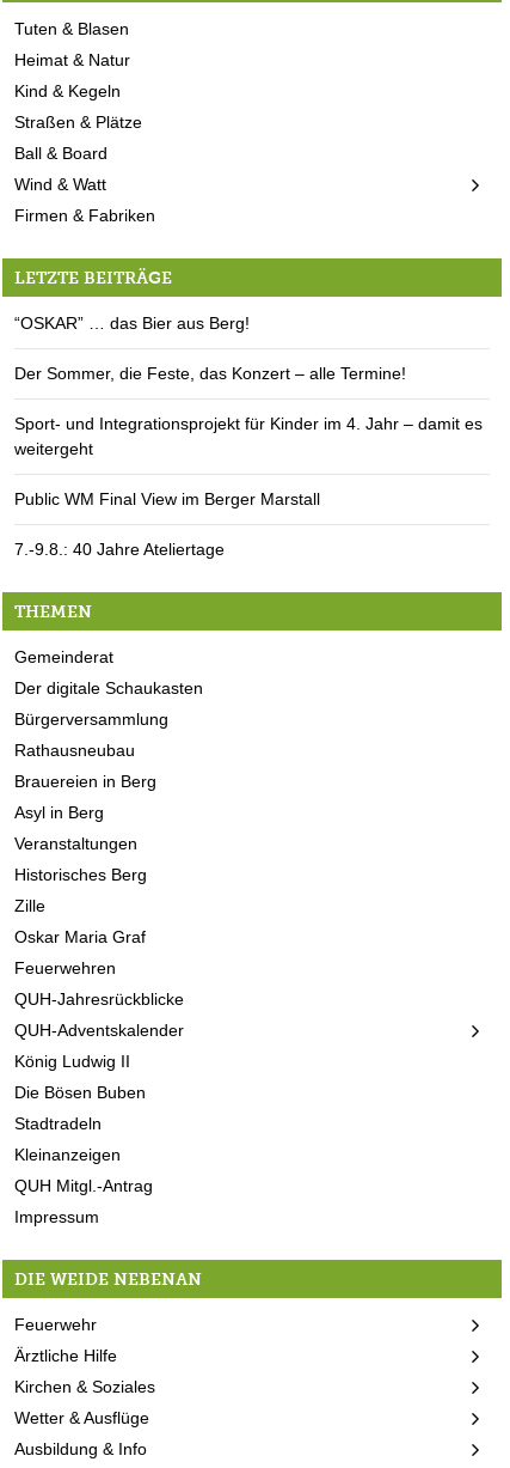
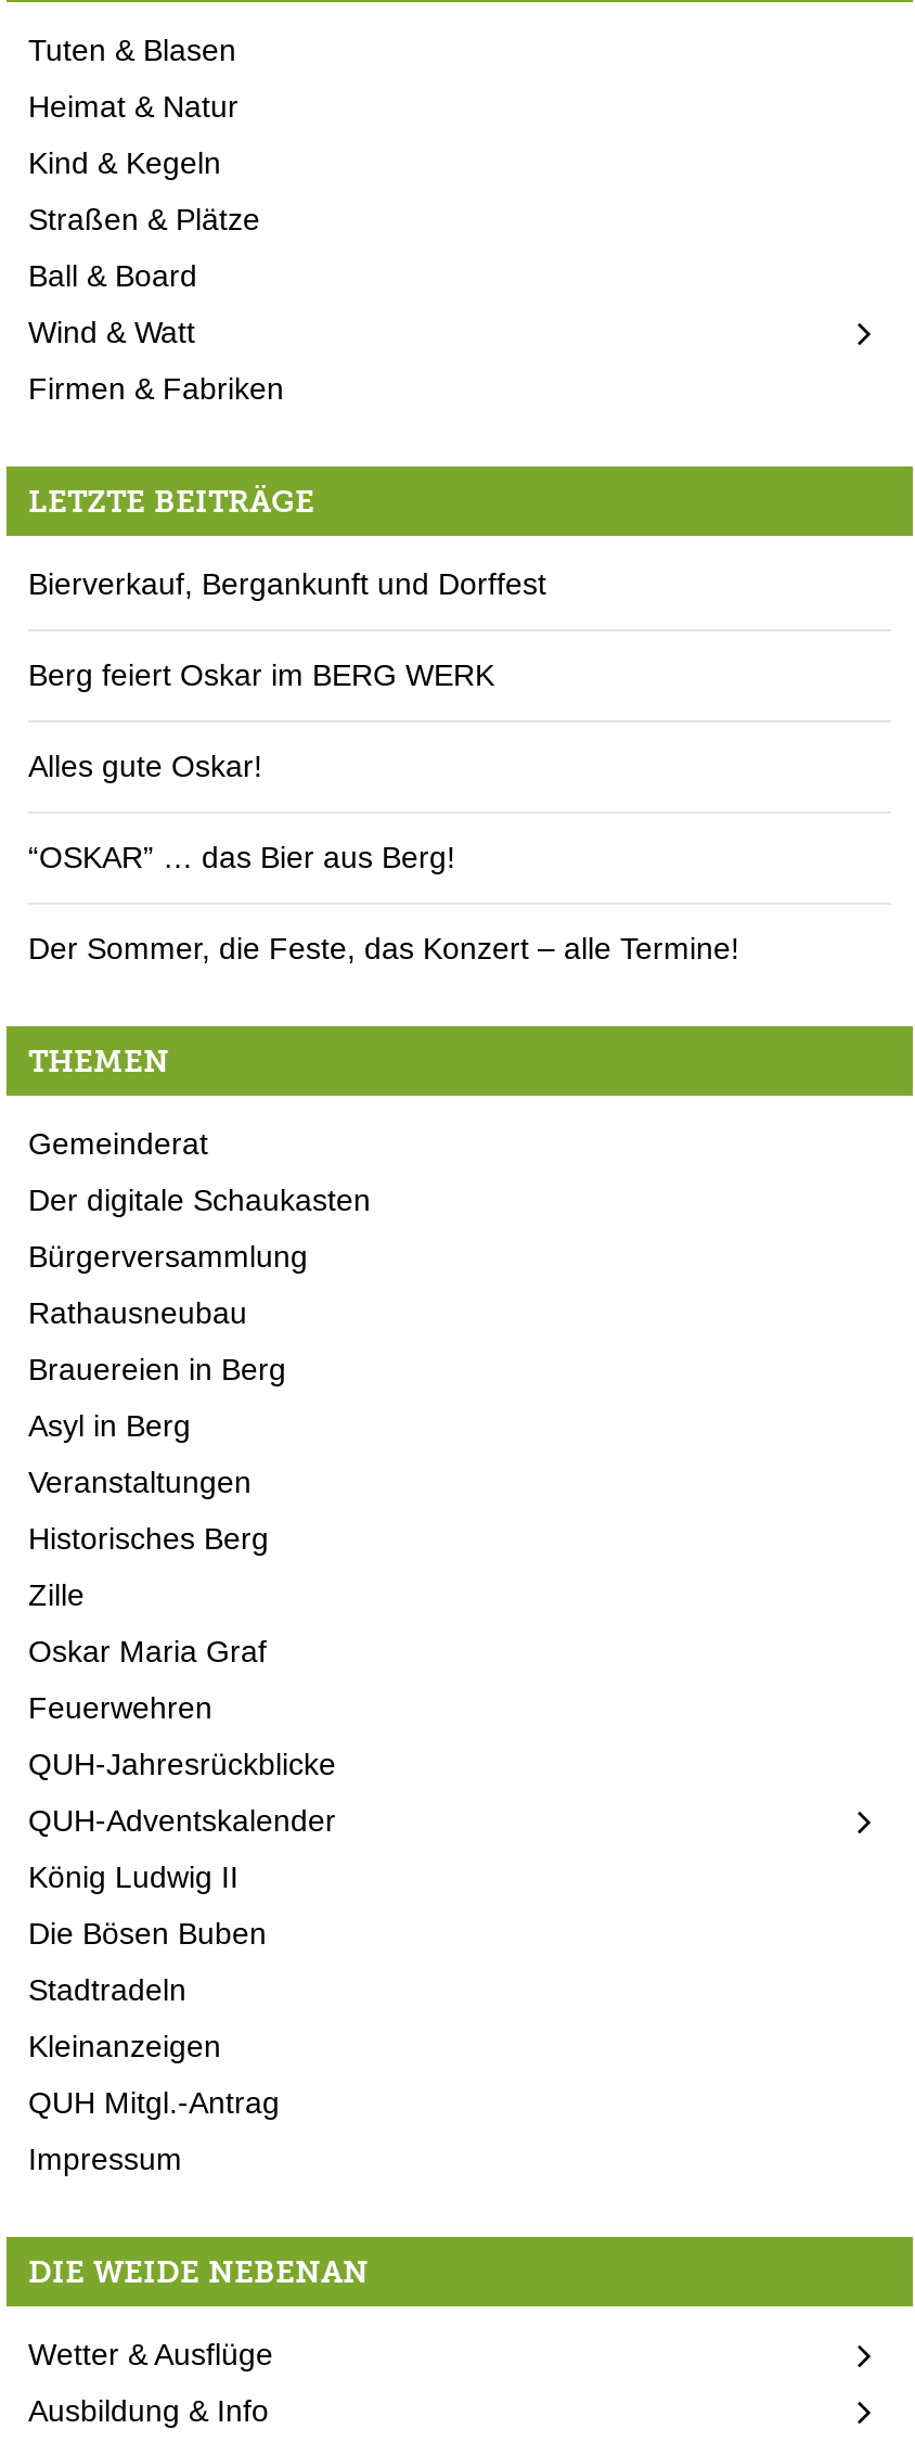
none -> [28,567,546,784] Bierverkauf, Bergankunft und Dorffest | Berg feiert Oskar im BERG WERK | Alles gute Oskar!
moved [14,314,406,383] -> [28,840,739,966]: “OSKAR” … das Bier aus Berg! | Der Sommer, die Feste, das Konzert – alle Termine!
[14,414,483,559] Sport- und Integrationsprojekt für Kinder im 4. Jahr – damit es | weitergeht | Public WM Final View im Berger Marstall | 7.-9.8.: 40 Jahre Ateliertage -> none
[14,1315,155,1397] Feuerwehr | Ärztliche Hilfe | Kirchen & Soziales -> none

